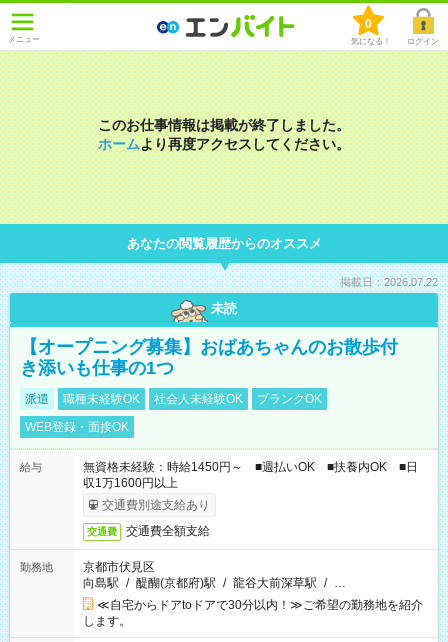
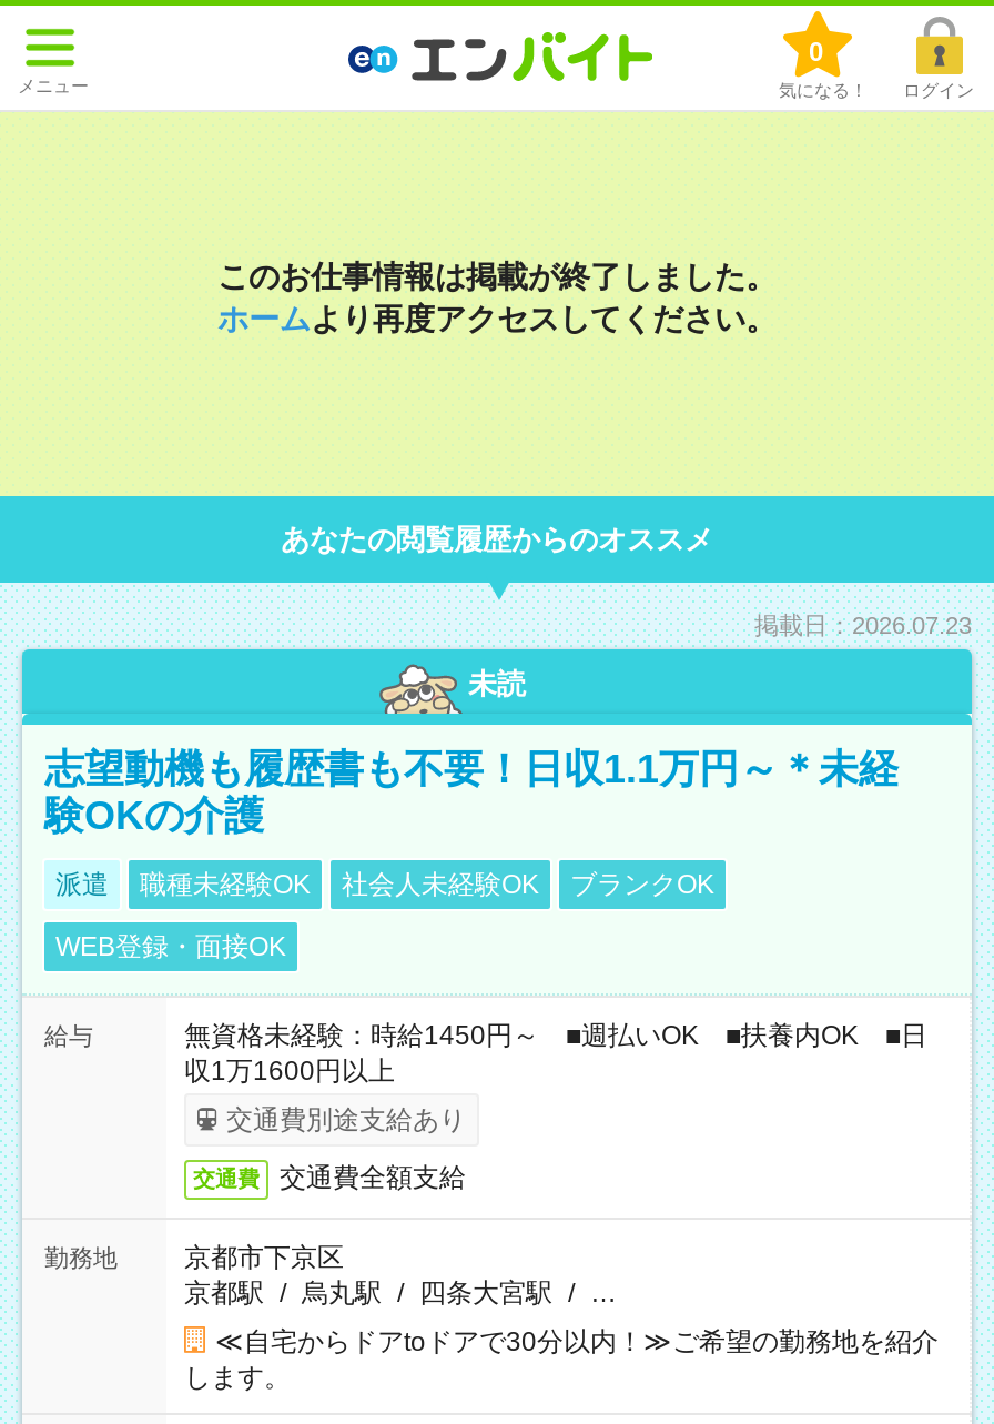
[340,276,438,288] 掲載日：2026.07.22 -> [754,612,972,638] 掲載日：2026.07.23
[20,337,398,378] 【オープニング募集】おばあちゃんのお散歩付 | き添いも仕事の1つ -> [44,747,899,838] 志望動機も履歴書も不要！日収1.1万円～＊未経 | 験OKの介護
[83,560,346,590] 京都市伏見区 | 向島駅 / 醍醐(京都府)駅 / 龍谷大前深草駅 / … -> [184,1242,617,1309] 京都市下京区 | 京都駅 / 烏丸駅 / 四条大宮駅 / …

